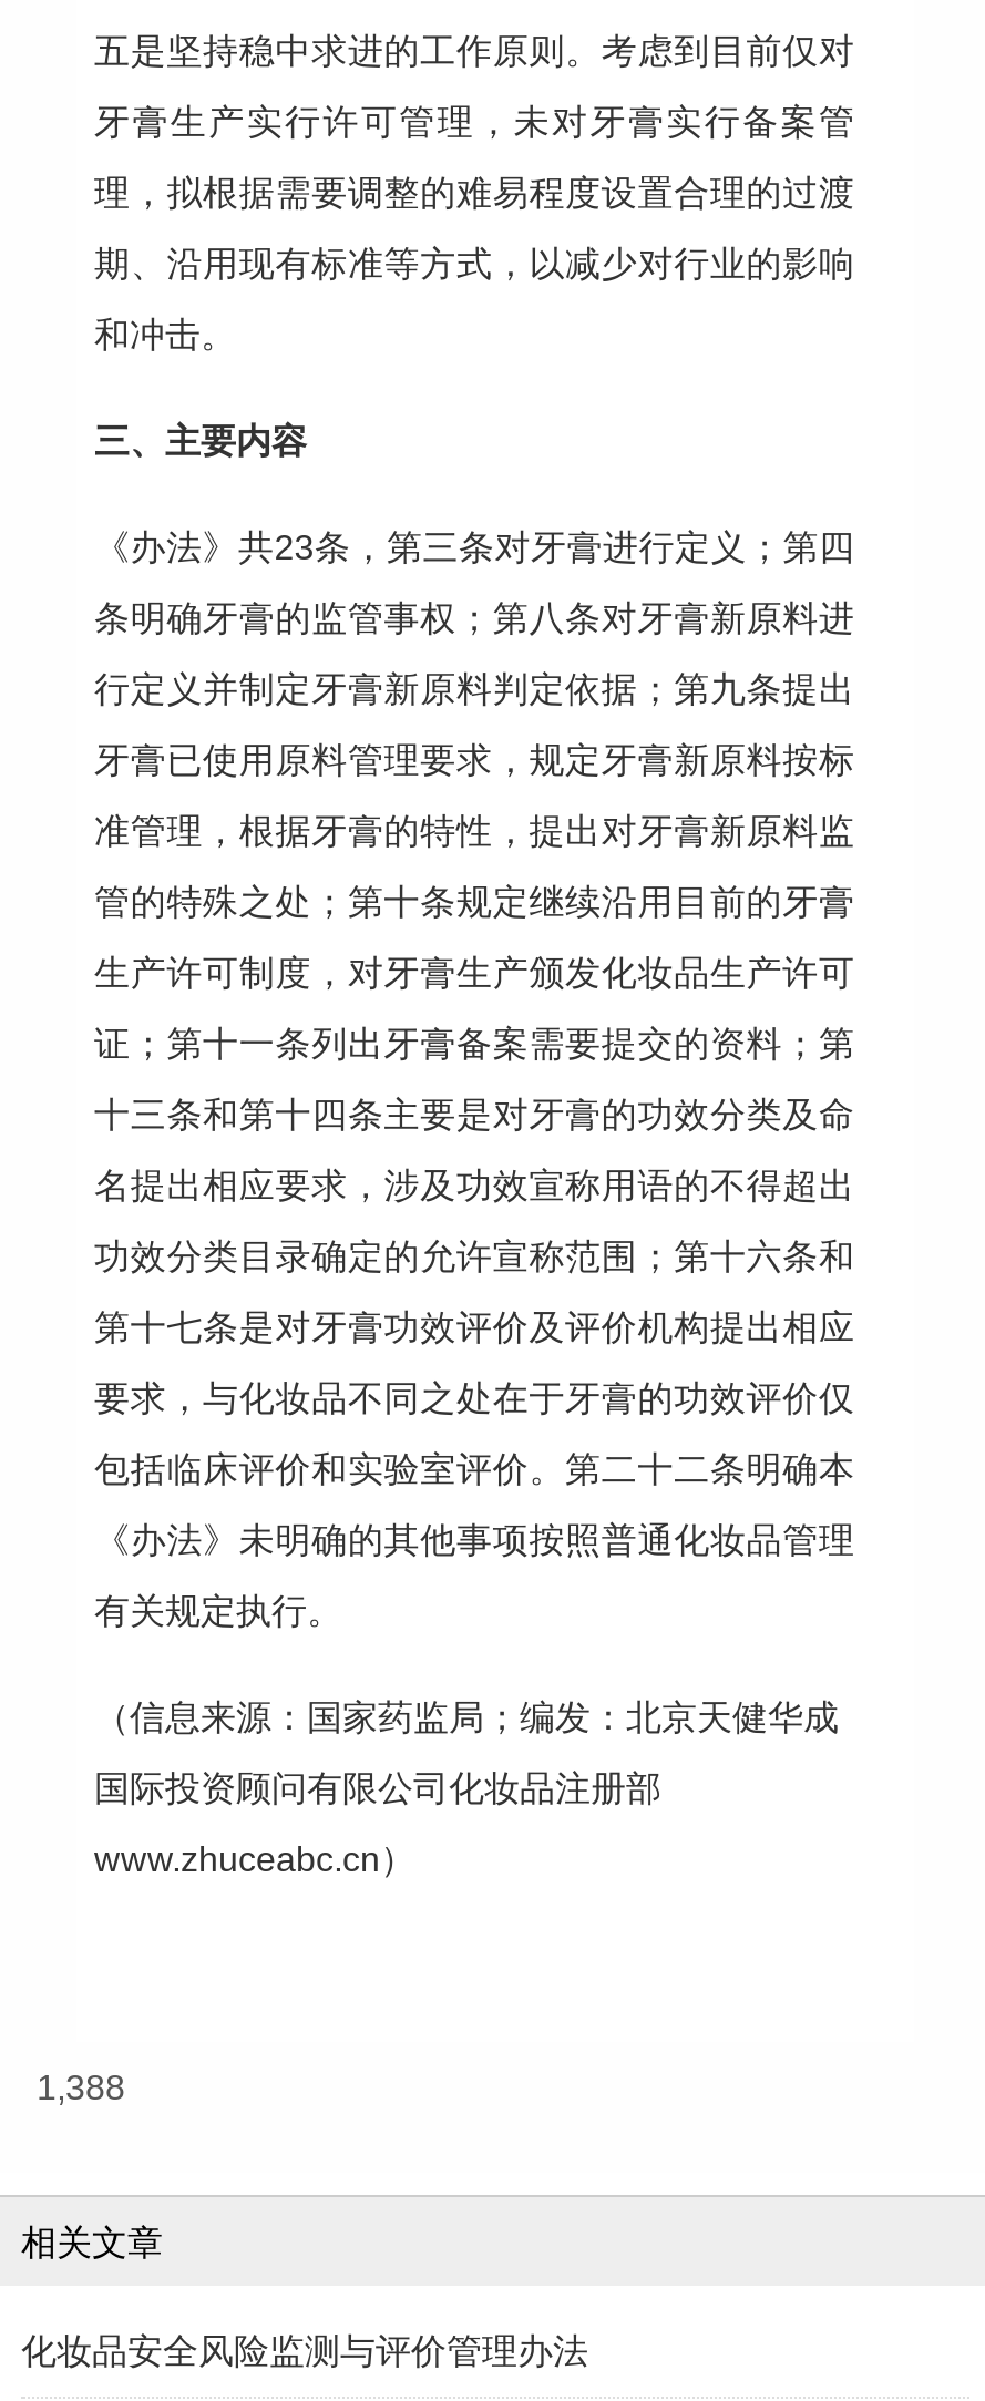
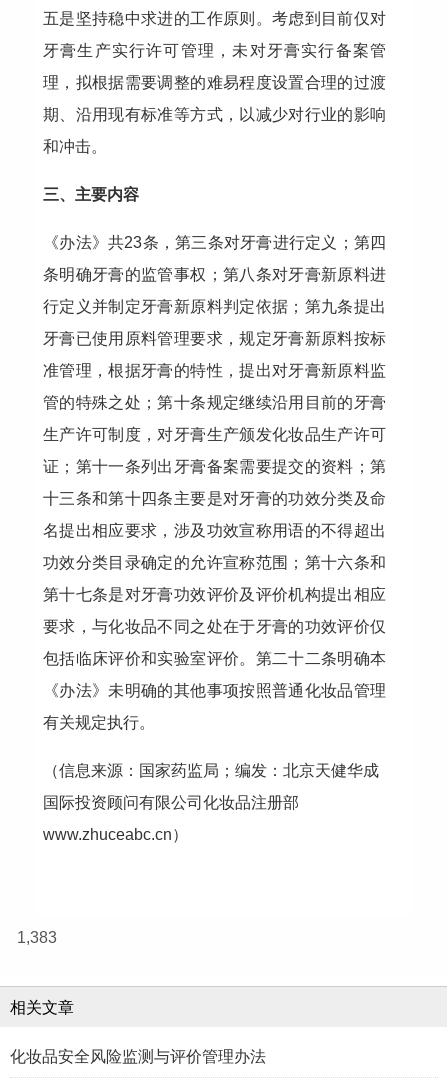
[37,2068,125,2106] 1,388 -> [17,929,57,946] 1,383

